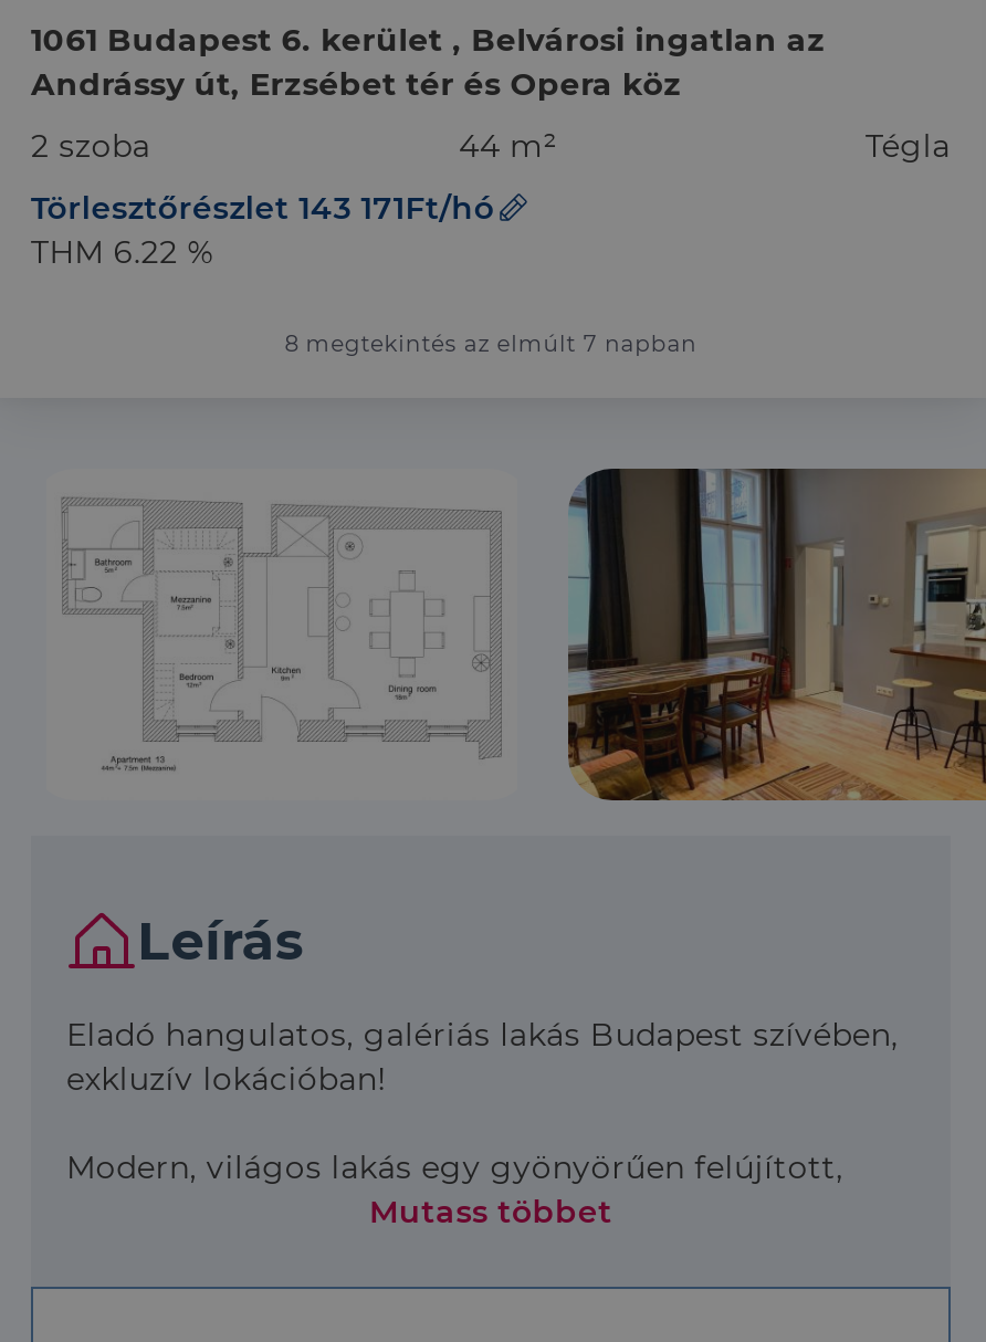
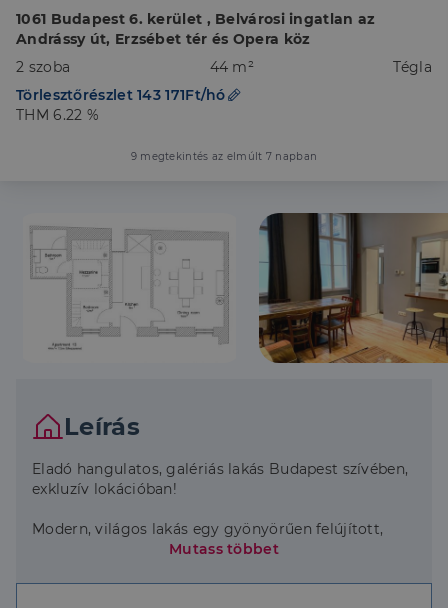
[285,329,697,358] 8 megtekintés az elmúlt 7 napban -> [131,150,317,163] 9 megtekintés az elmúlt 7 napban

